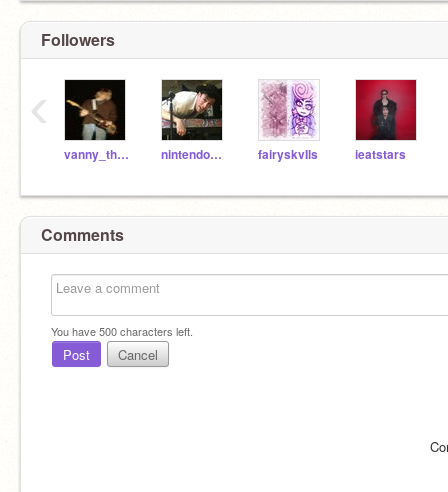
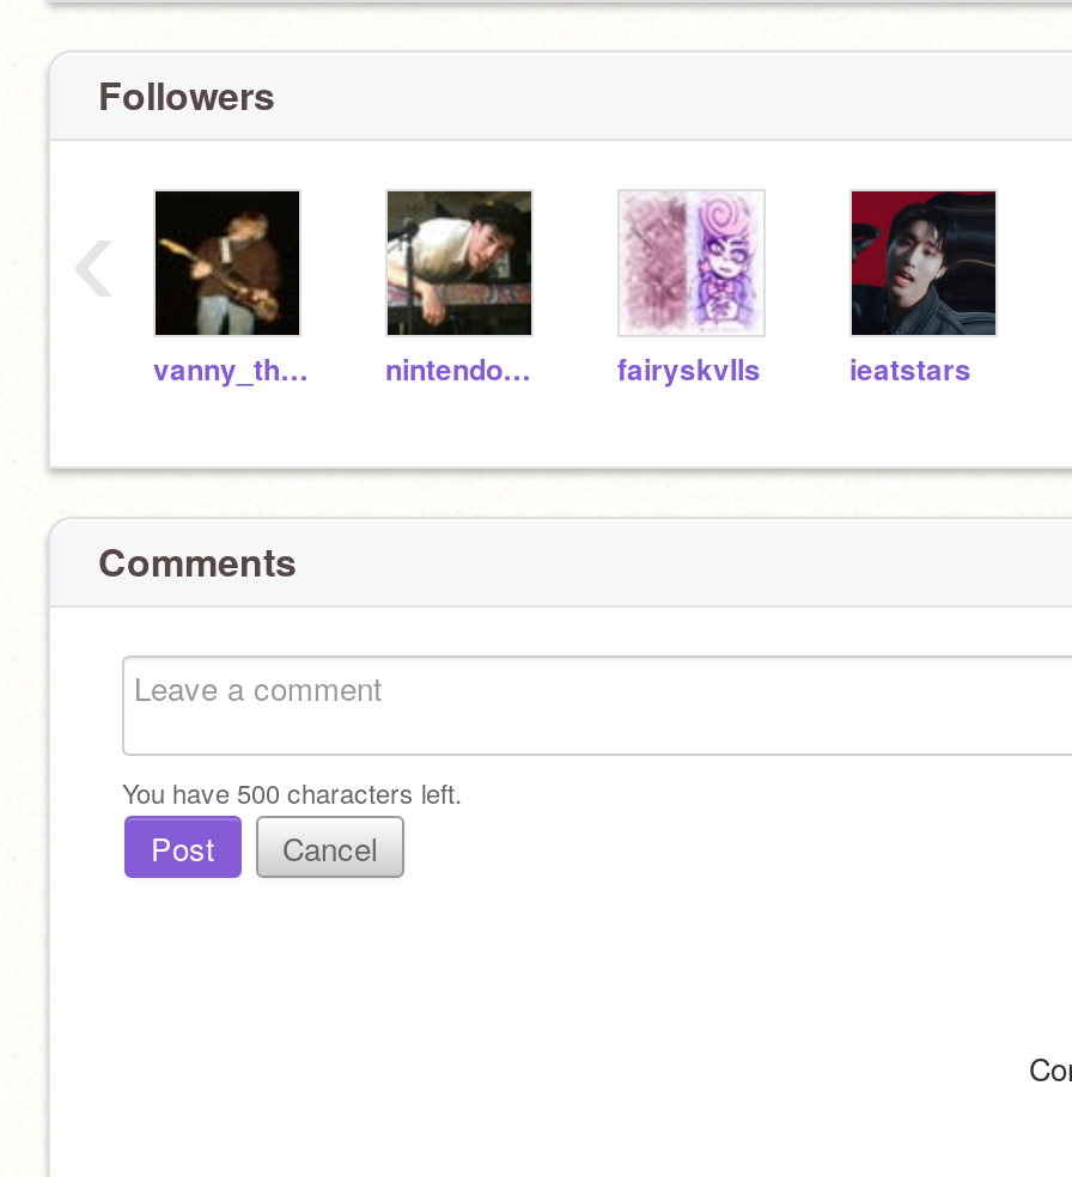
[355,79,417,140] [image] -> [849,189,998,335] [image]

